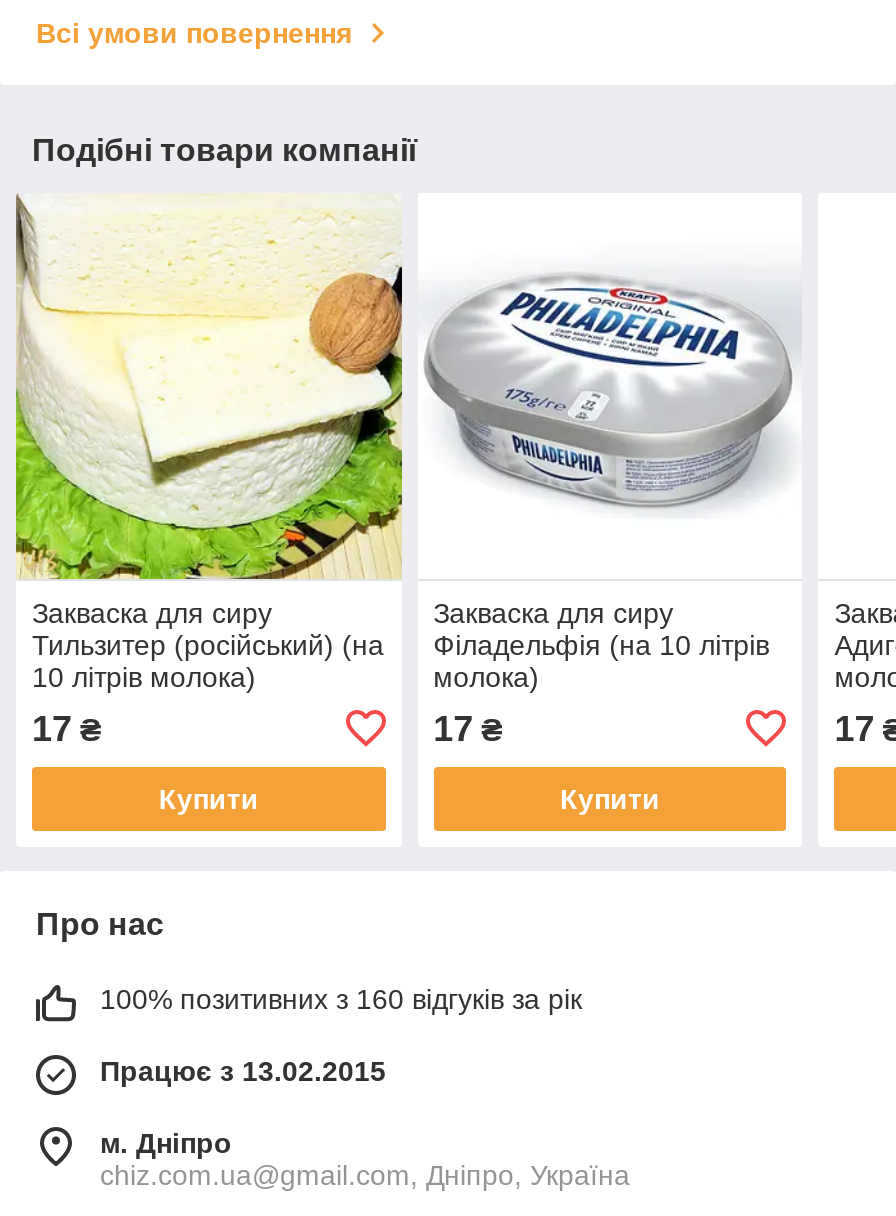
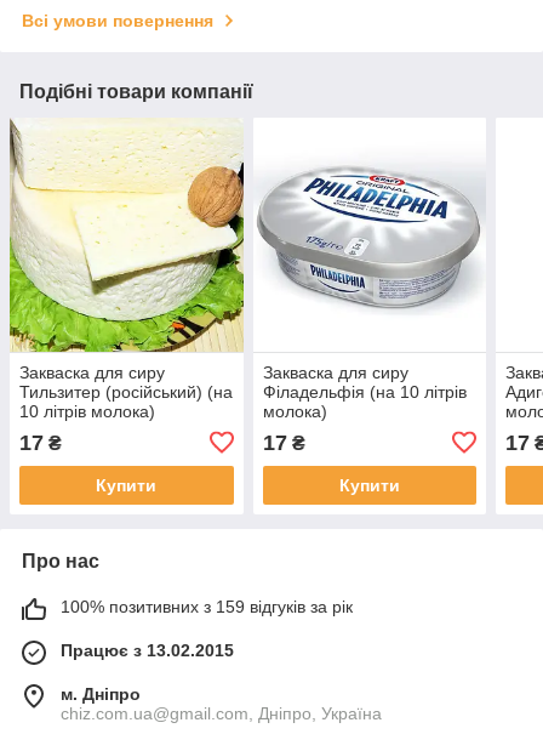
[100,983,582,1015] 100% позитивних з 160 відгуків за рік -> [61,597,353,616] 100% позитивних з 159 відгуків за рік

